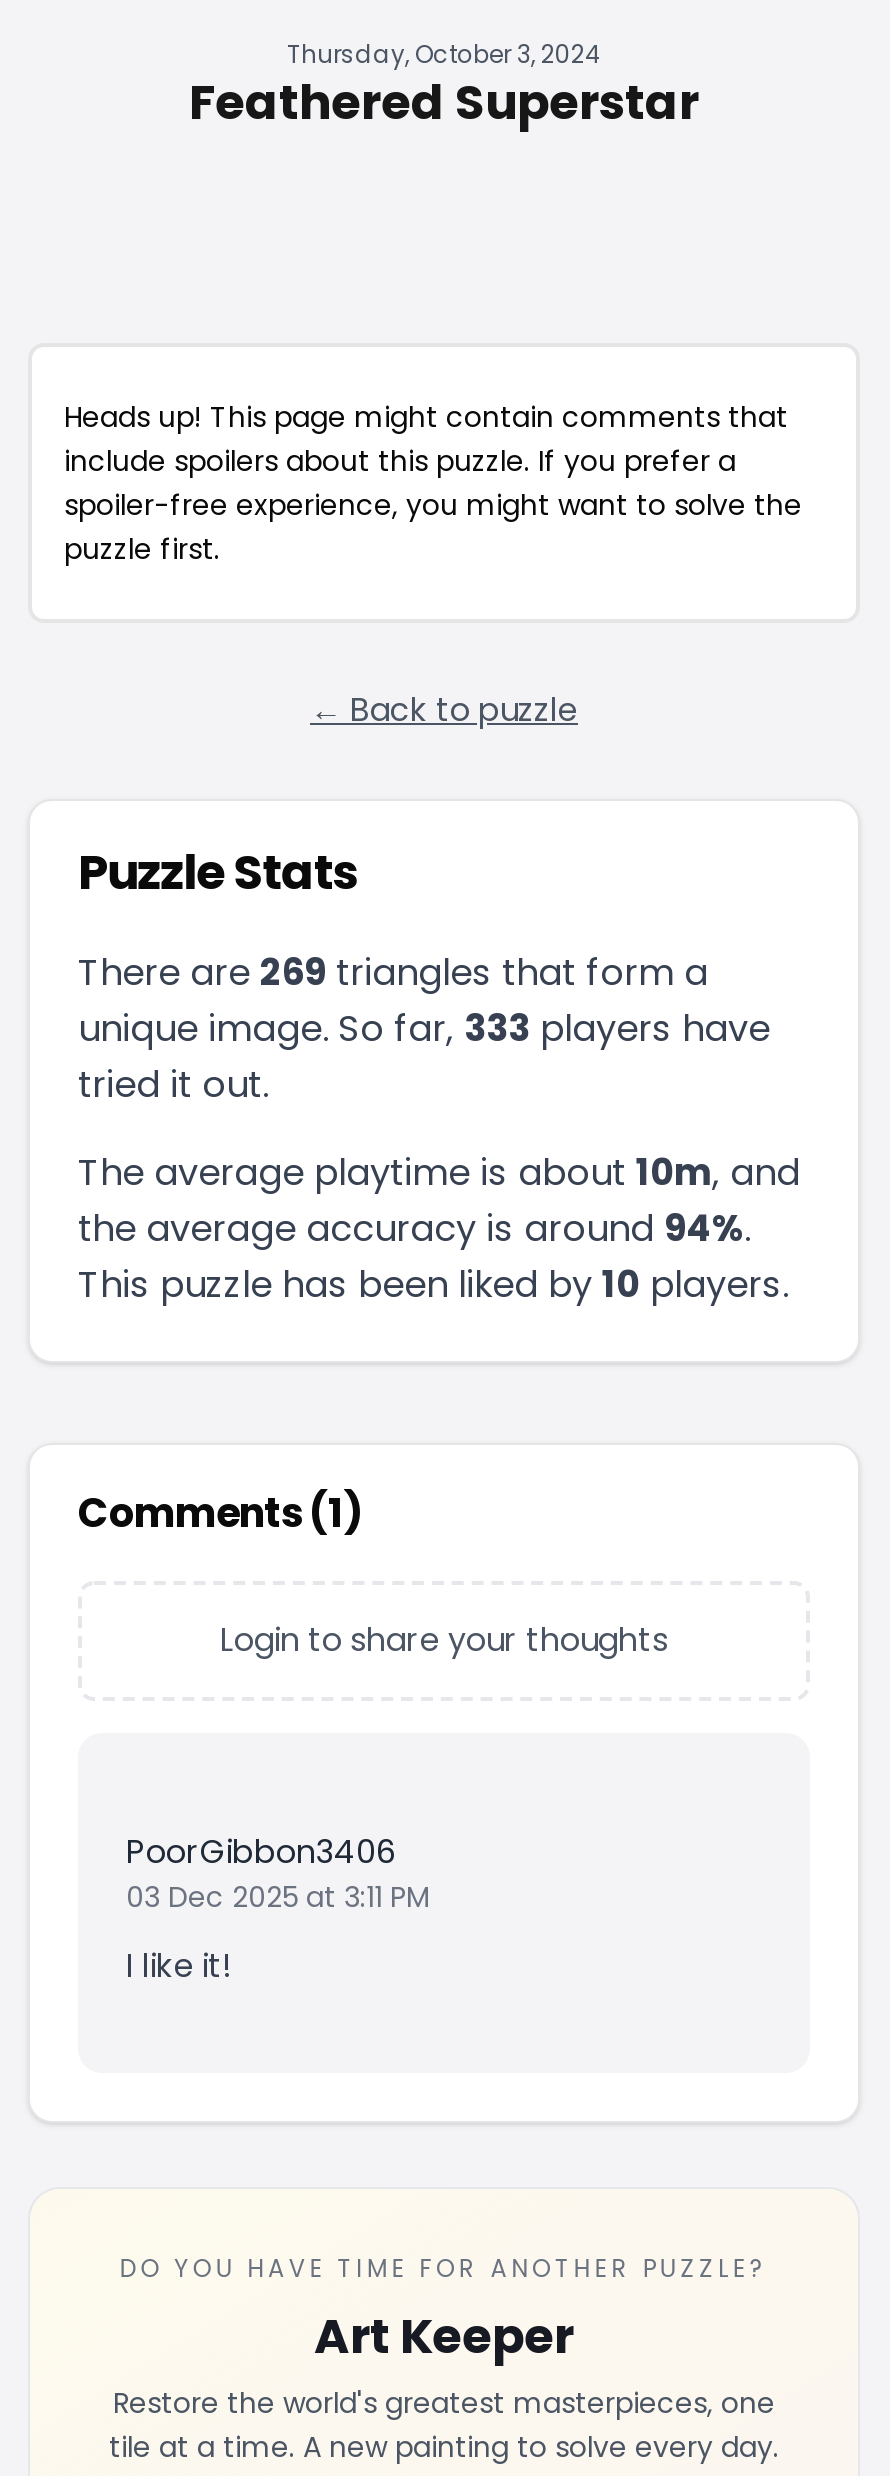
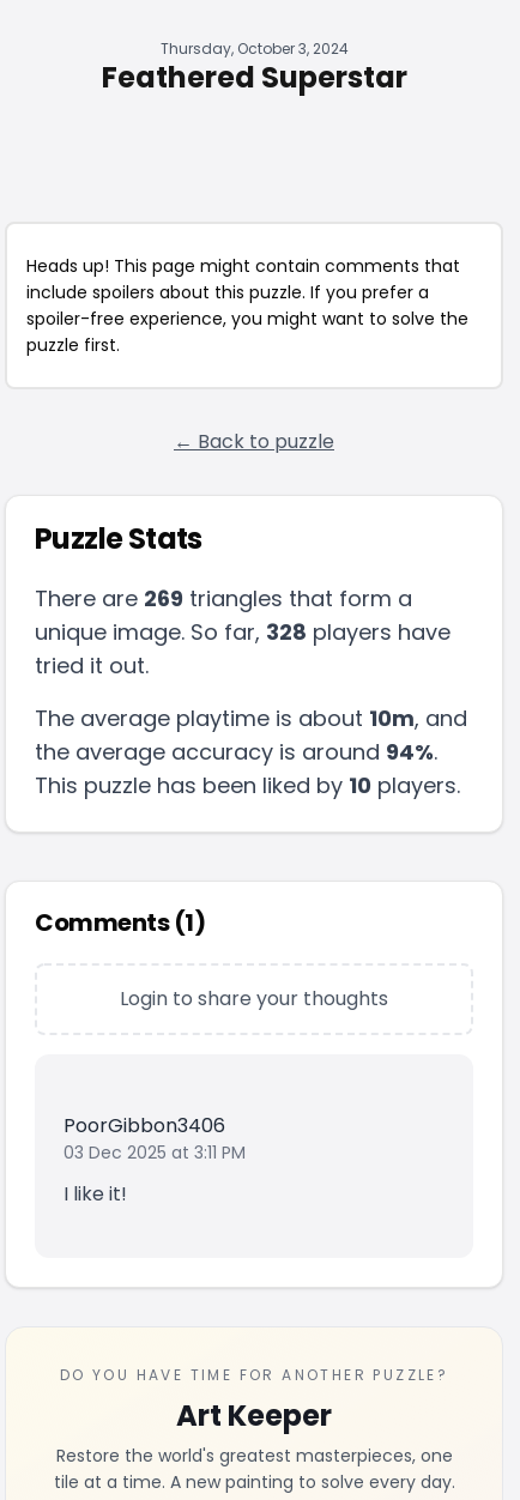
[78,1003,770,1053] unique image. So far, 333 players have -> [35,617,451,647] unique image. So far, 328 players have

